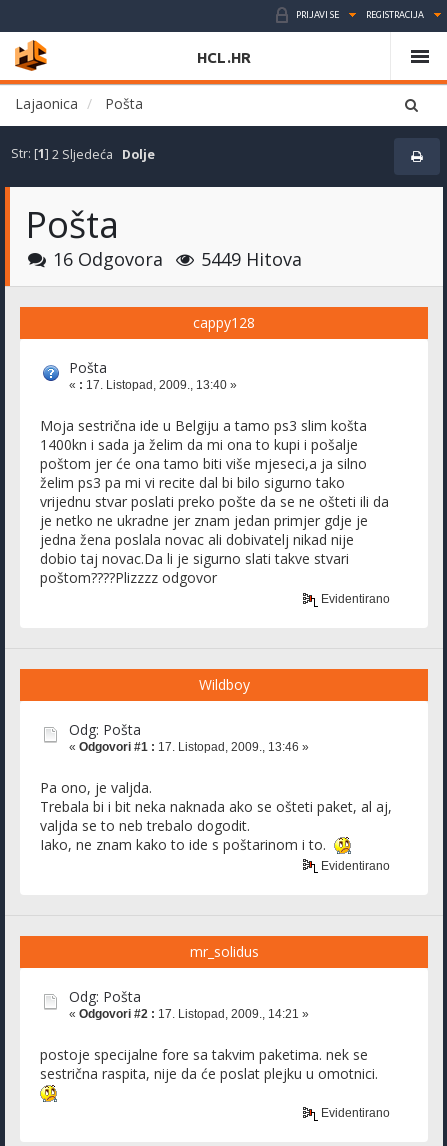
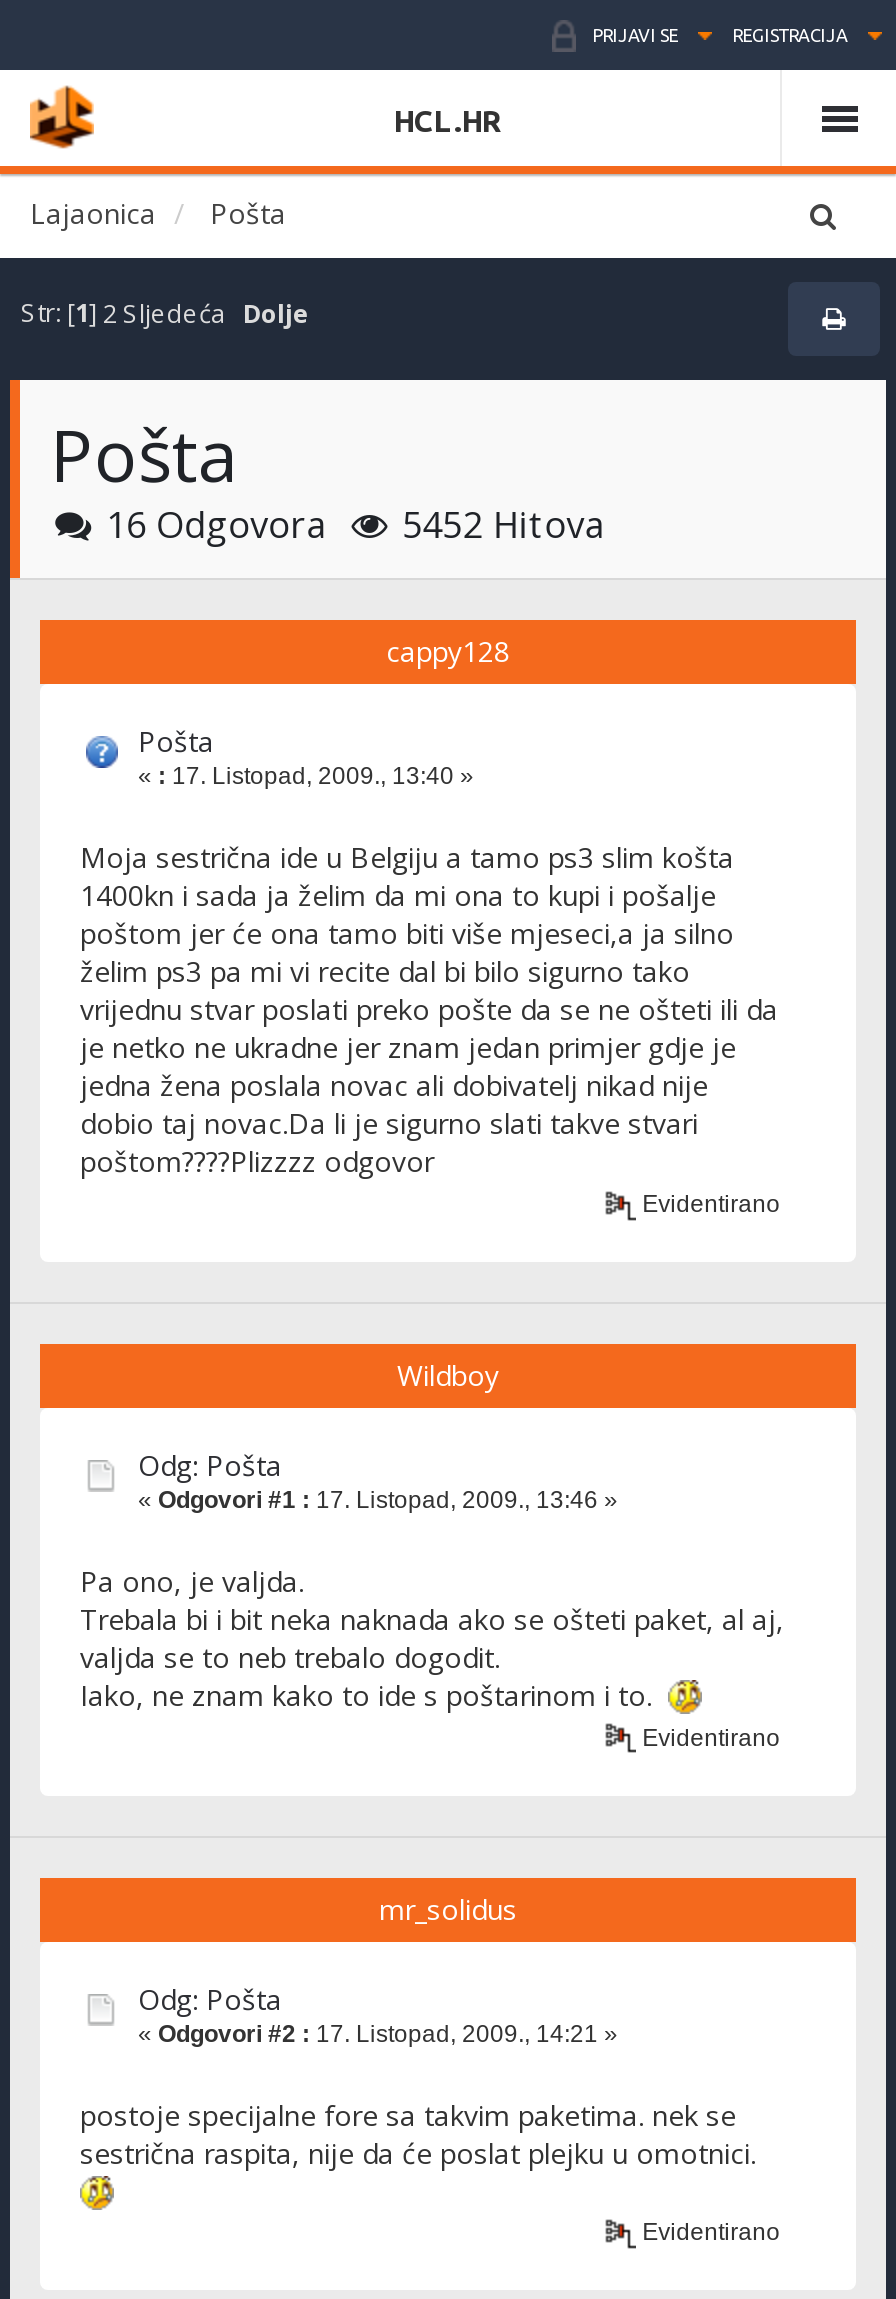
[53,247,302,271] 16 Odgovora 5449 Hitova -> [106,500,605,548] 16 Odgovora 5452 Hitova

